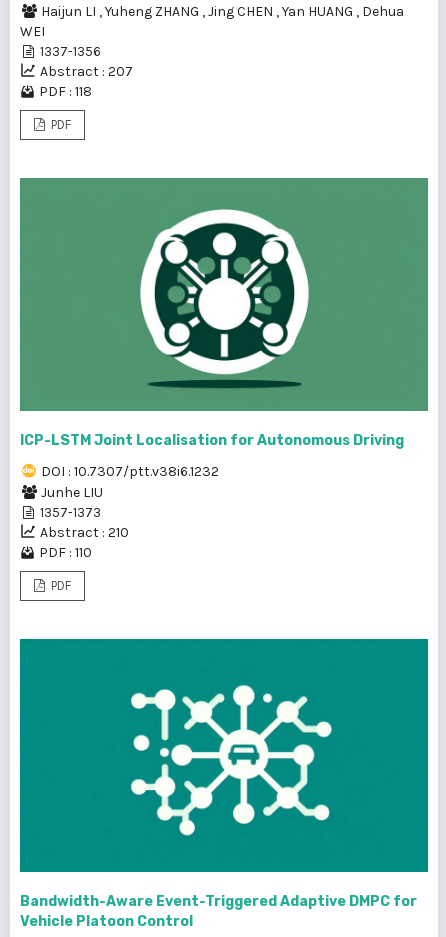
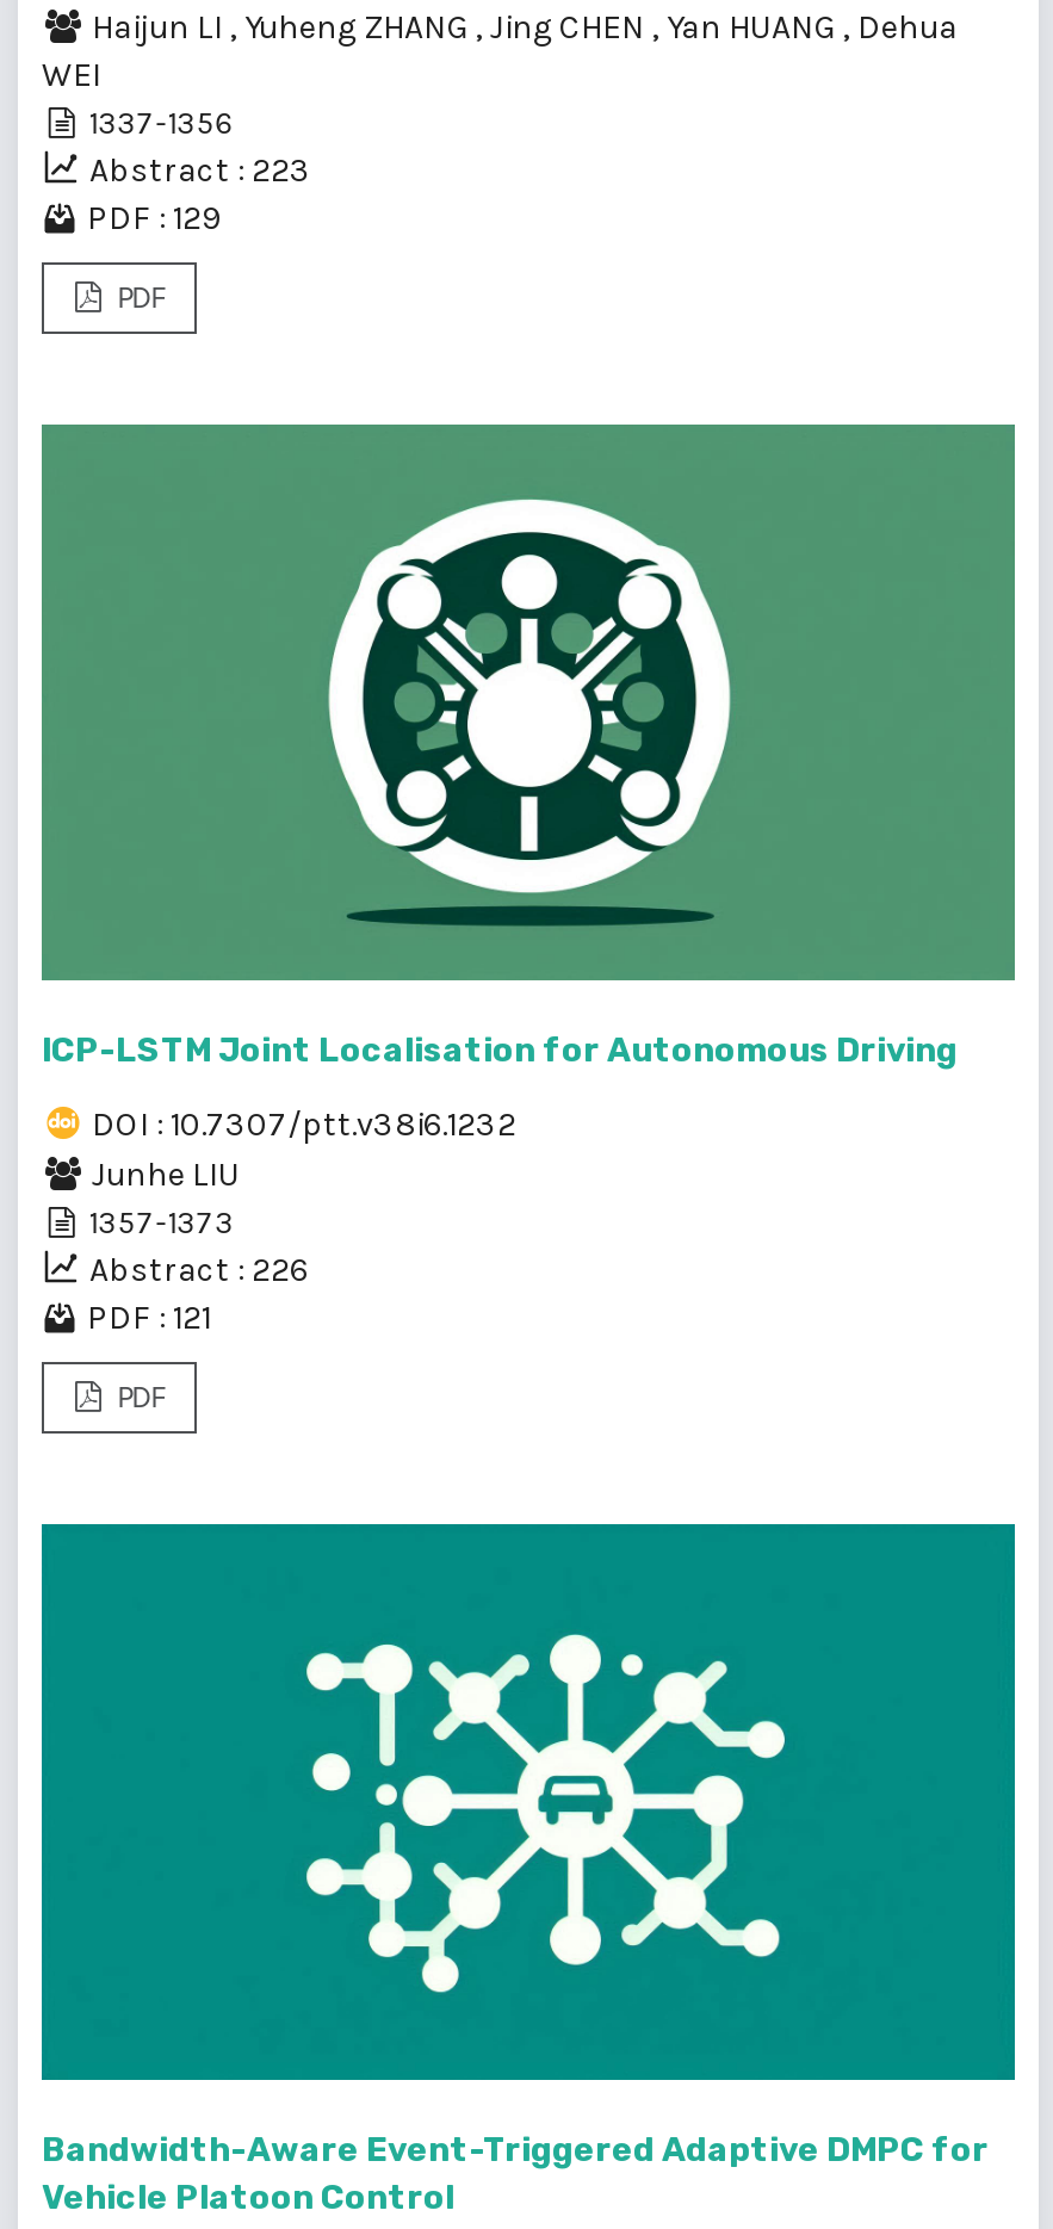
[40,62,133,79] Abstract : 207 -> [89,149,311,190] Abstract : 223
[39,82,92,99] PDF : 118 -> [87,197,221,237] PDF : 129
[40,524,129,541] Abstract : 210 -> [89,1249,309,1289] Abstract : 226
[39,544,92,561] PDF : 110 -> [87,1297,211,1337] PDF : 121

